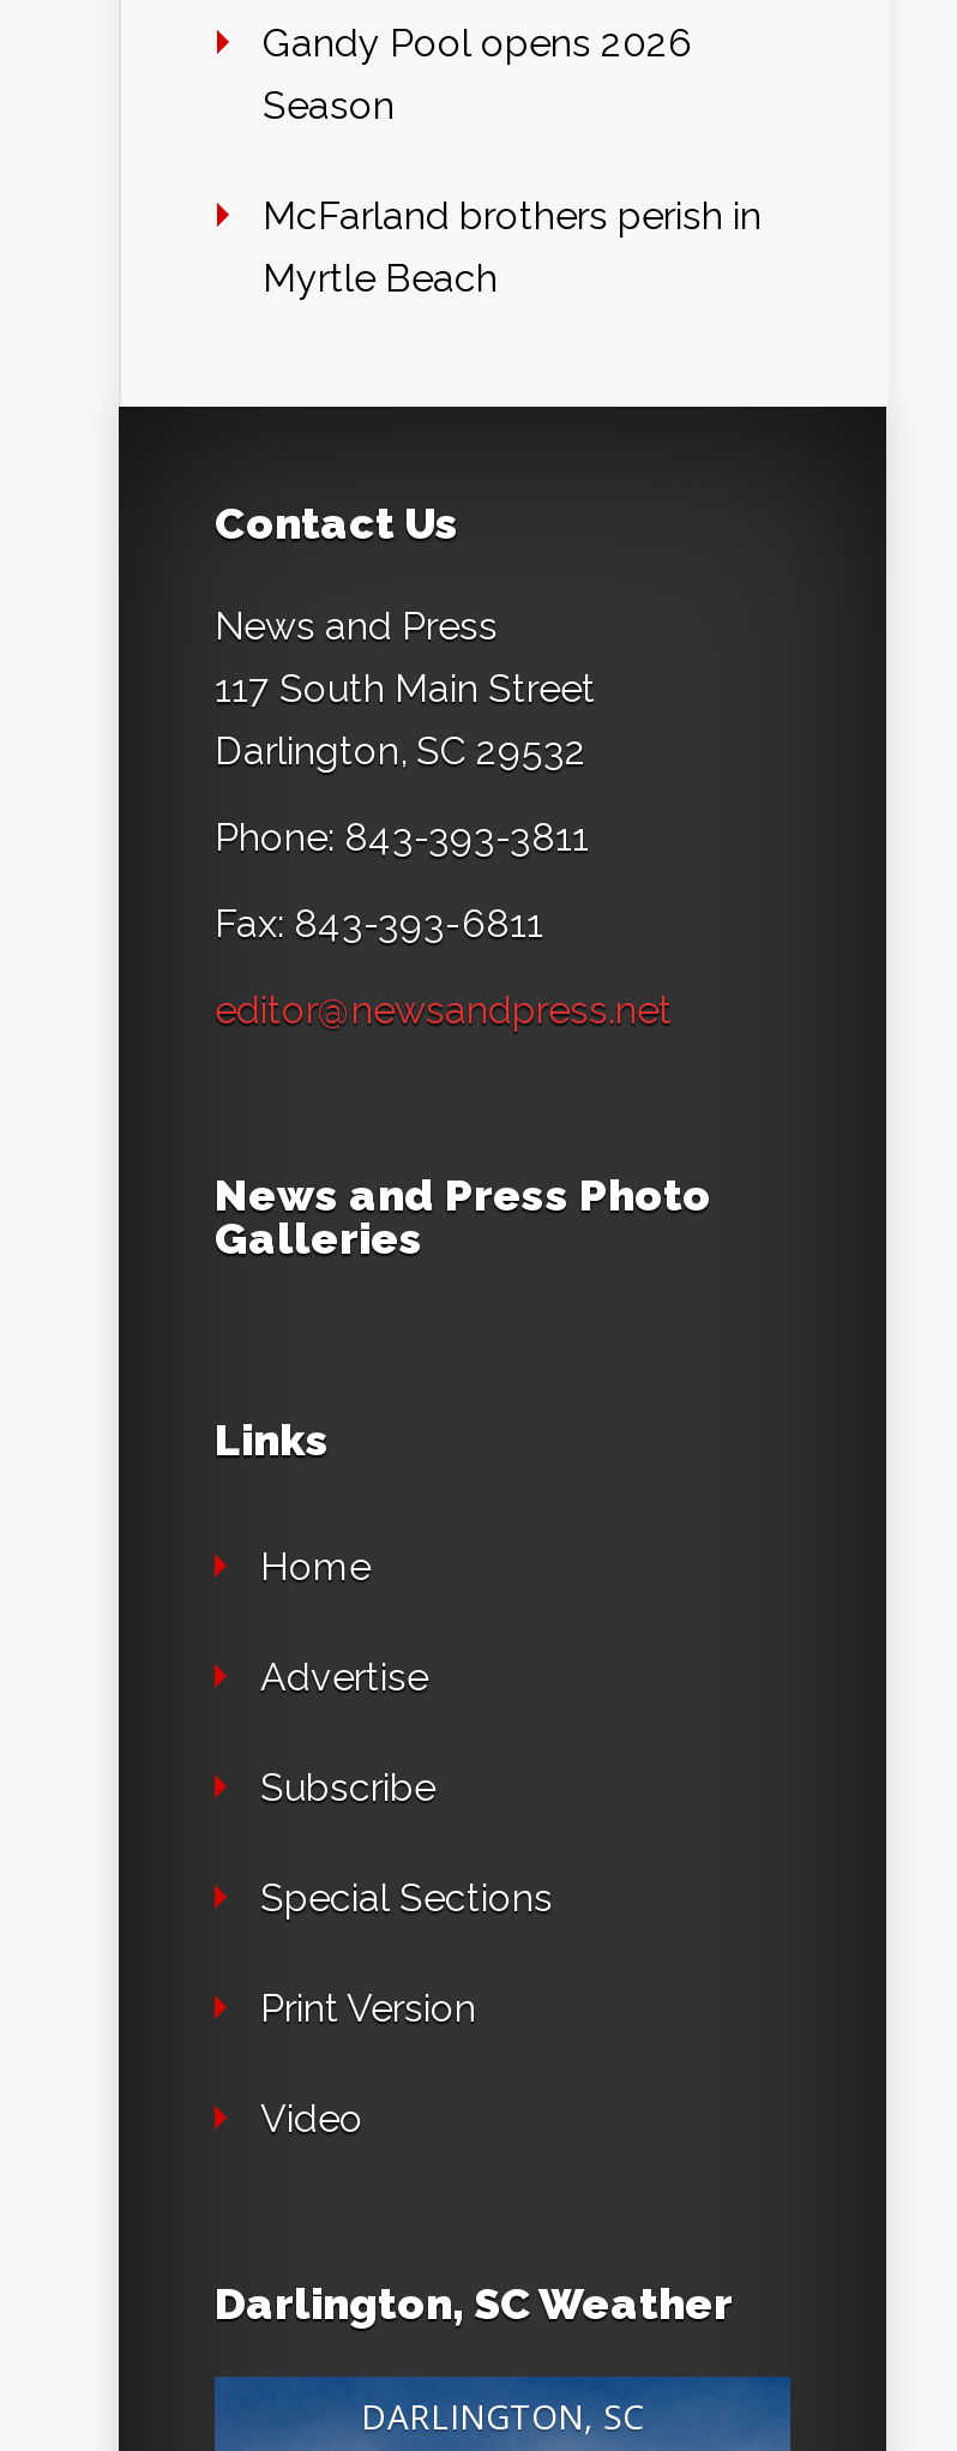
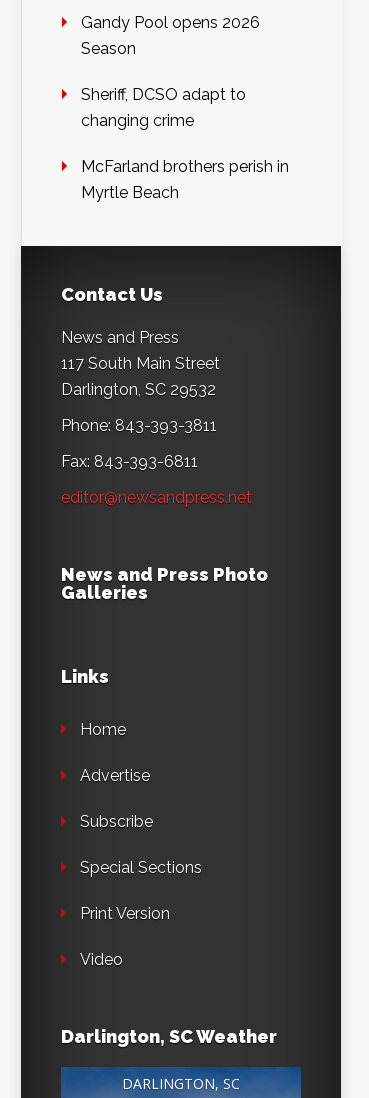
none -> [81,85,246,130] Sheriff, DCSO adapt to | changing crime

